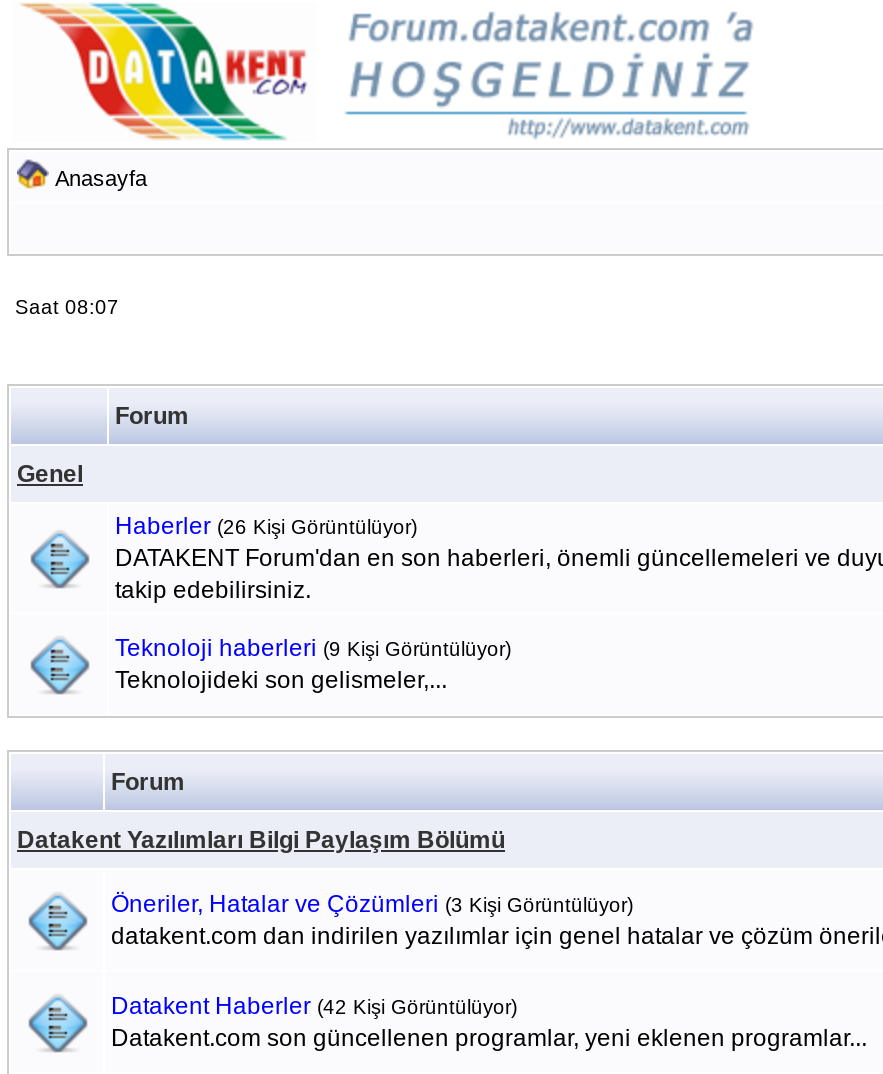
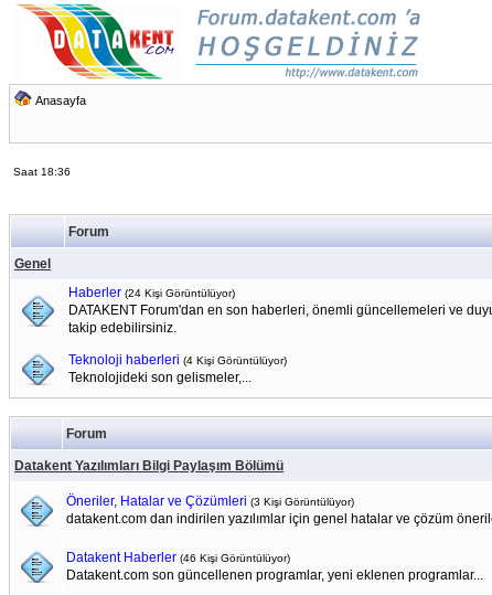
[15,296,119,318] Saat 08:07 -> [13,166,71,178] Saat 18:36
[115,512,417,540] Haberler (26 Kişi Görüntülüyor) -> [68,285,235,300] Haberler (24 Kişi Görüntülüyor)
[115,634,511,662] Teknoloji haberleri (9 Kişi Görüntülüyor) -> [68,352,287,368] Teknoloji haberleri (4 Kişi Görüntülüyor)
[111,992,517,1020] Datakent Haberler (42 Kişi Görüntülüyor) -> [66,550,290,565] Datakent Haberler (46 Kişi Görüntülüyor)

